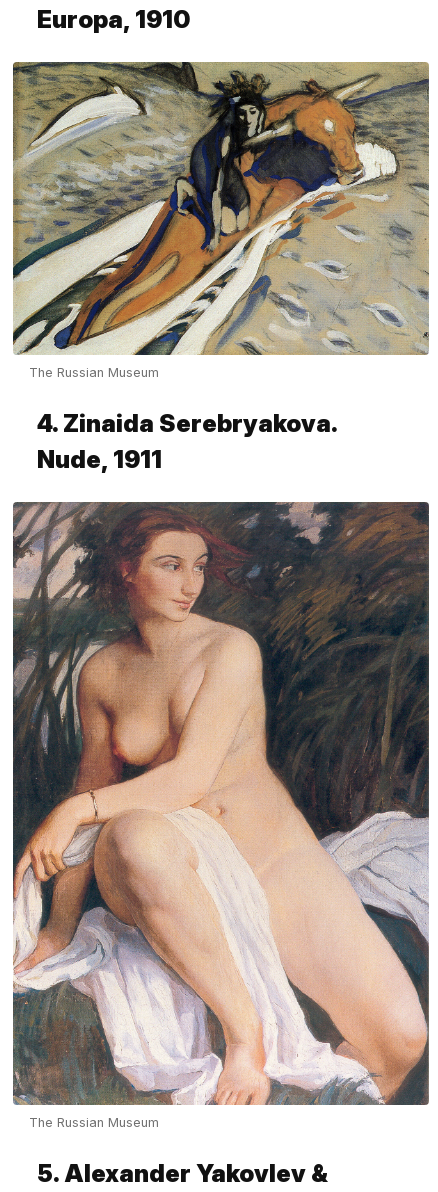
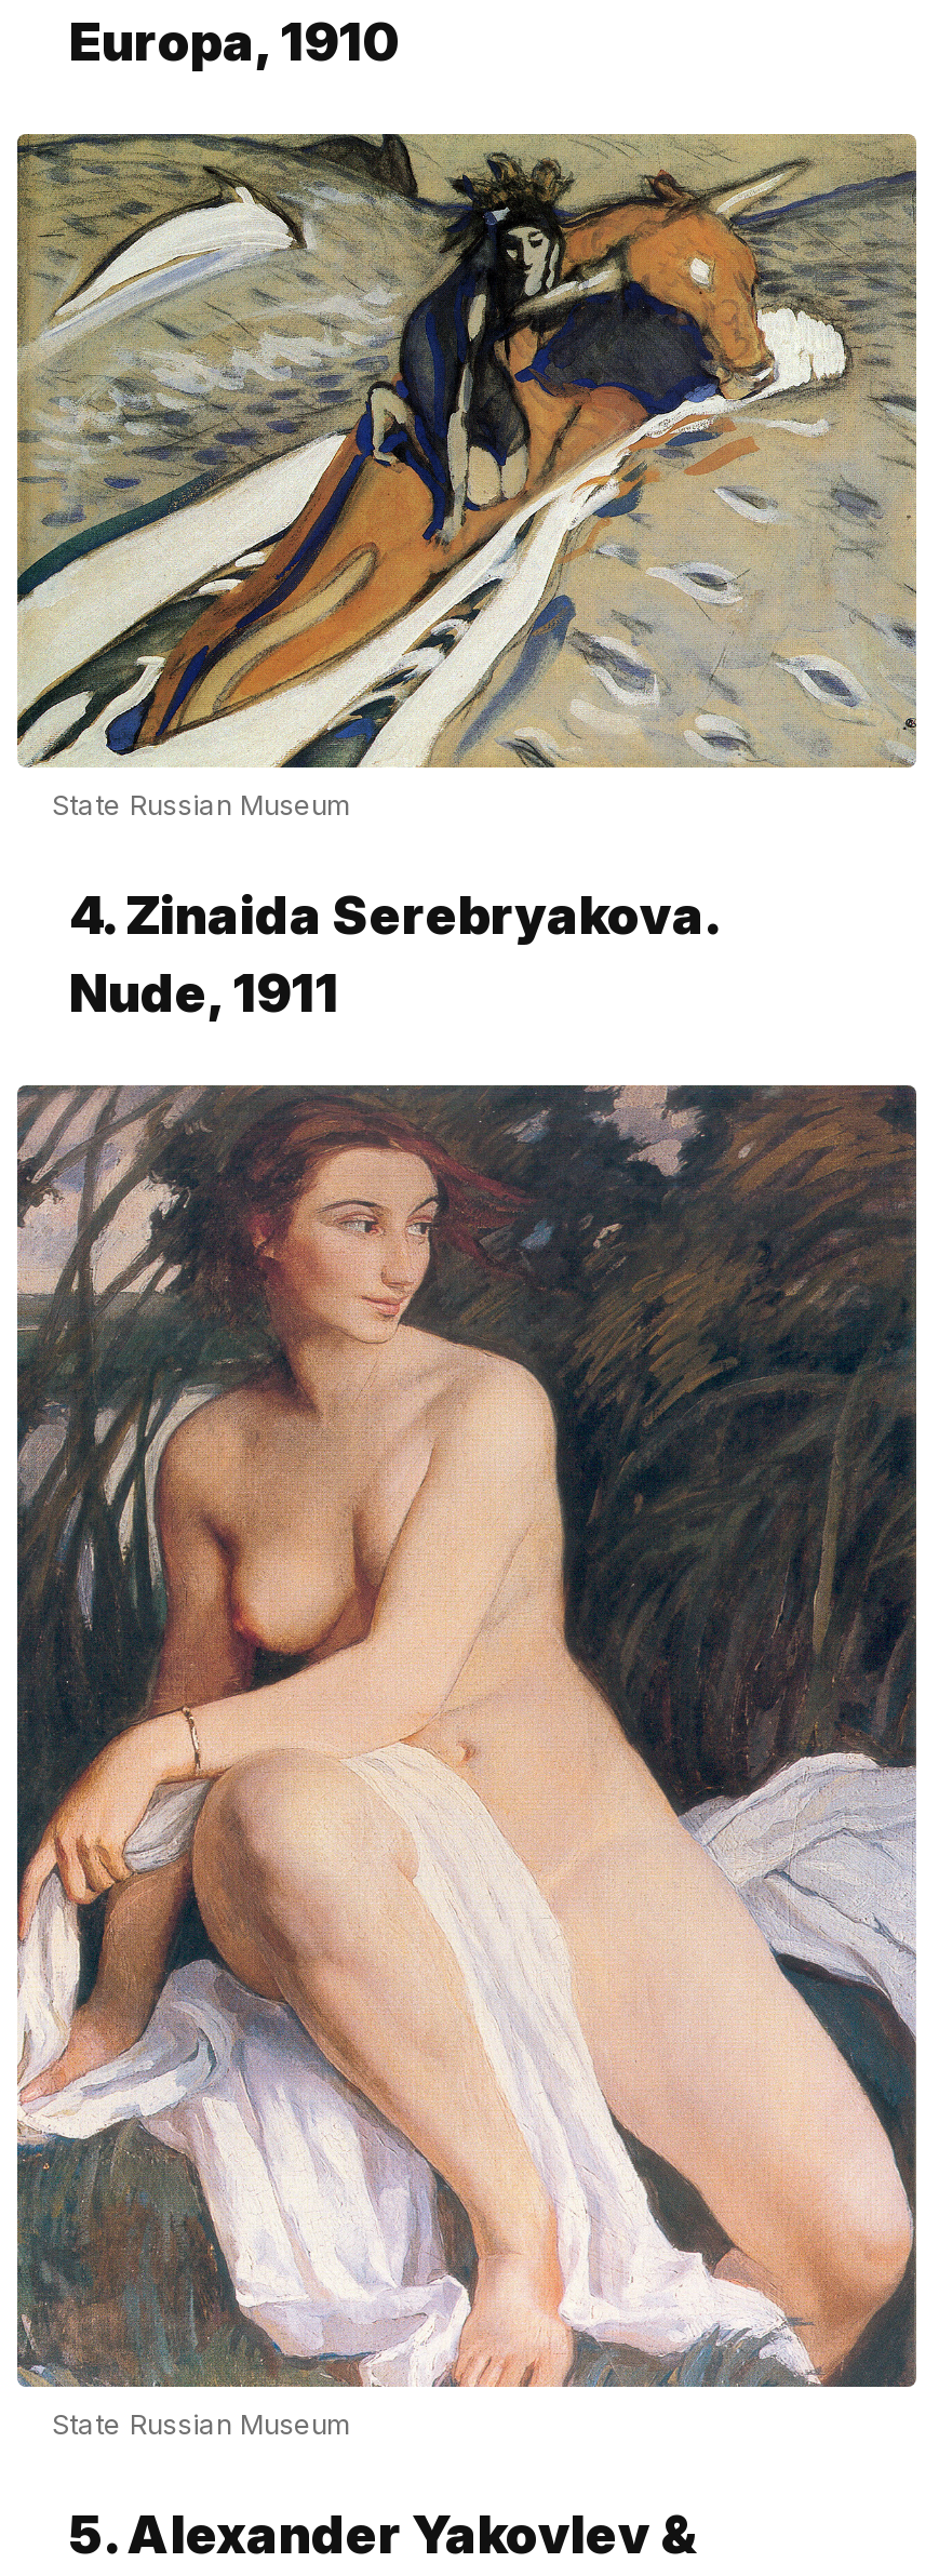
[29,365,159,380] The Russian Museum -> [52,789,350,822] State Russian Museum
[29,1115,159,1130] The Russian Museum -> [52,2409,350,2441] State Russian Museum

